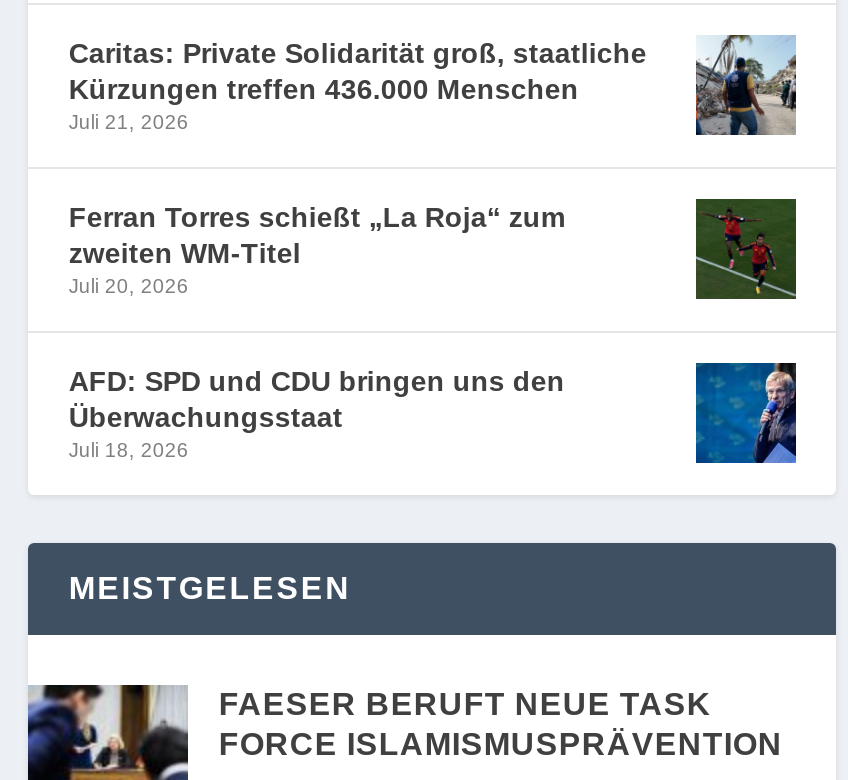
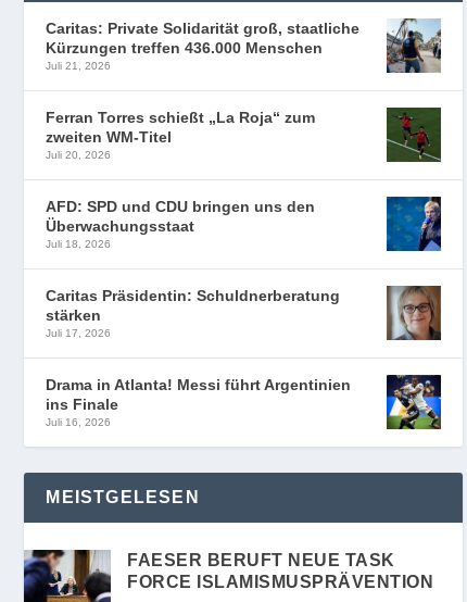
none -> [46,285,441,429] [image] | Caritas Präsidentin: Schuldnerberatung | stärken | Juli 17, 2026 | Drama in Atlanta! Messi führt Argentinien | ins Finale | Juli 16, 2026
none -> [386,374,442,430] [image]

